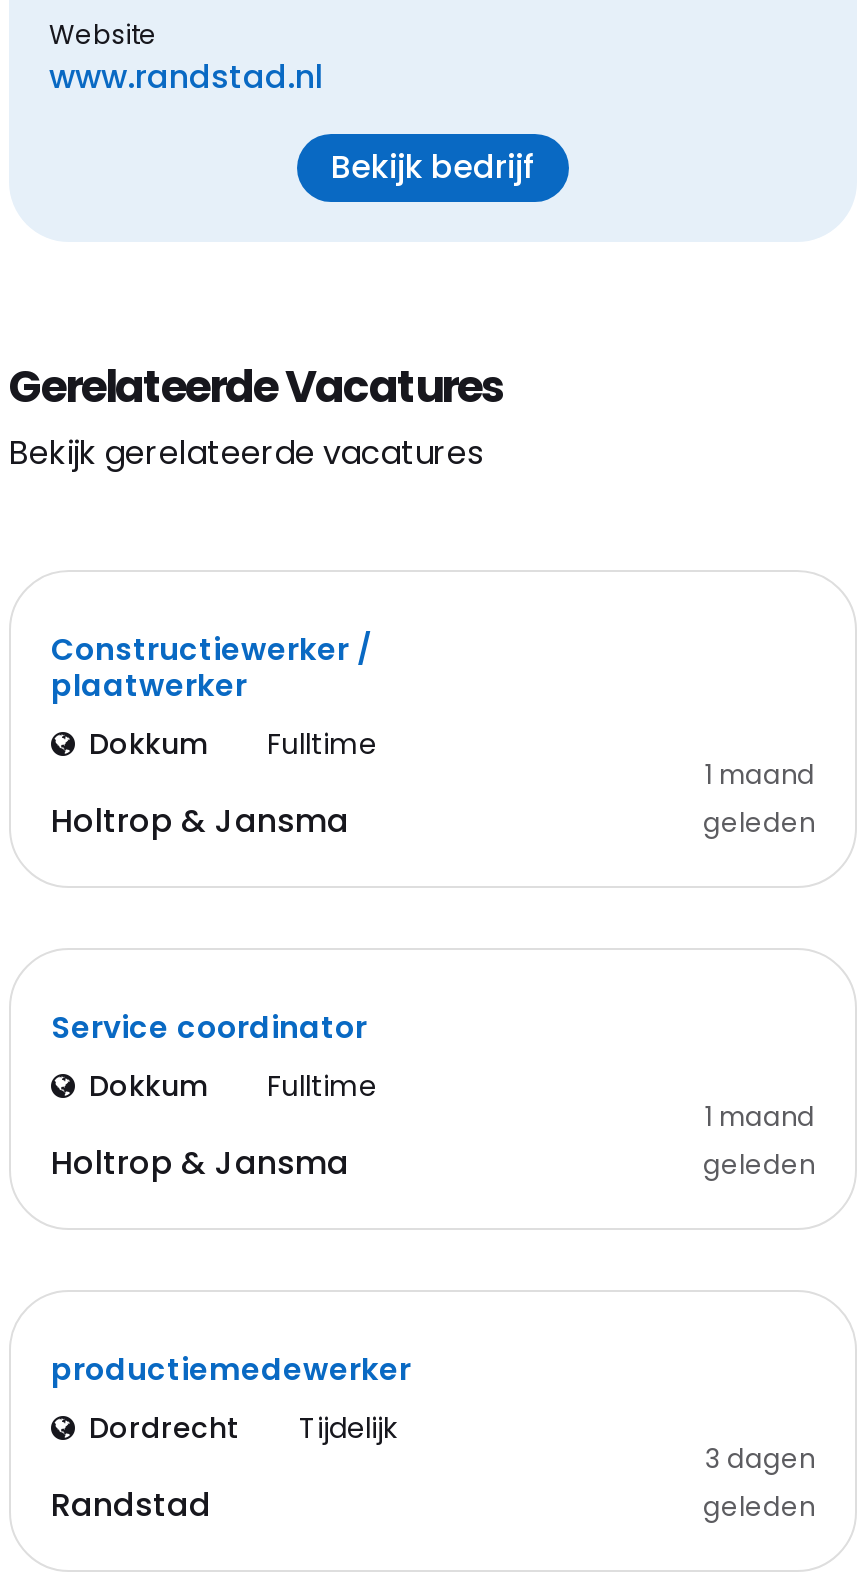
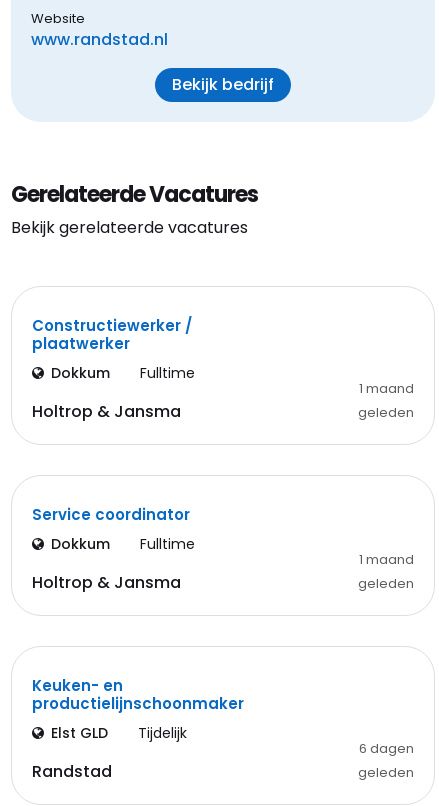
[51,1348,411,1448] productiemedewerker | Dordrecht -> [32,675,244,743] Keuken- en | productielijnschoonmaker | Elst GLD
[705,1440,815,1478] 3 dagen -> [359,739,414,758] 6 dagen

